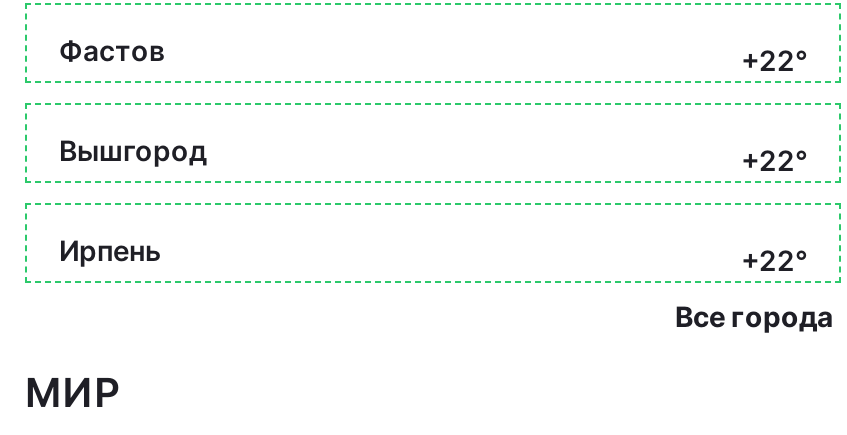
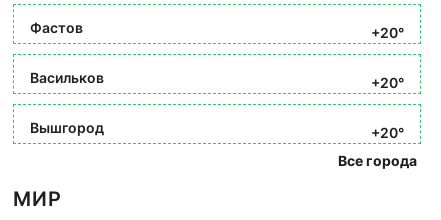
[741,43,807,77] +22° -> [30,24,404,91] +20° | Васильков | +20°
[59,143,807,277] +22° | Ирпень | +22° -> [371,124,404,141] +20°
moved [59,132,207,166] -> [30,118,104,135]: Вышгород

